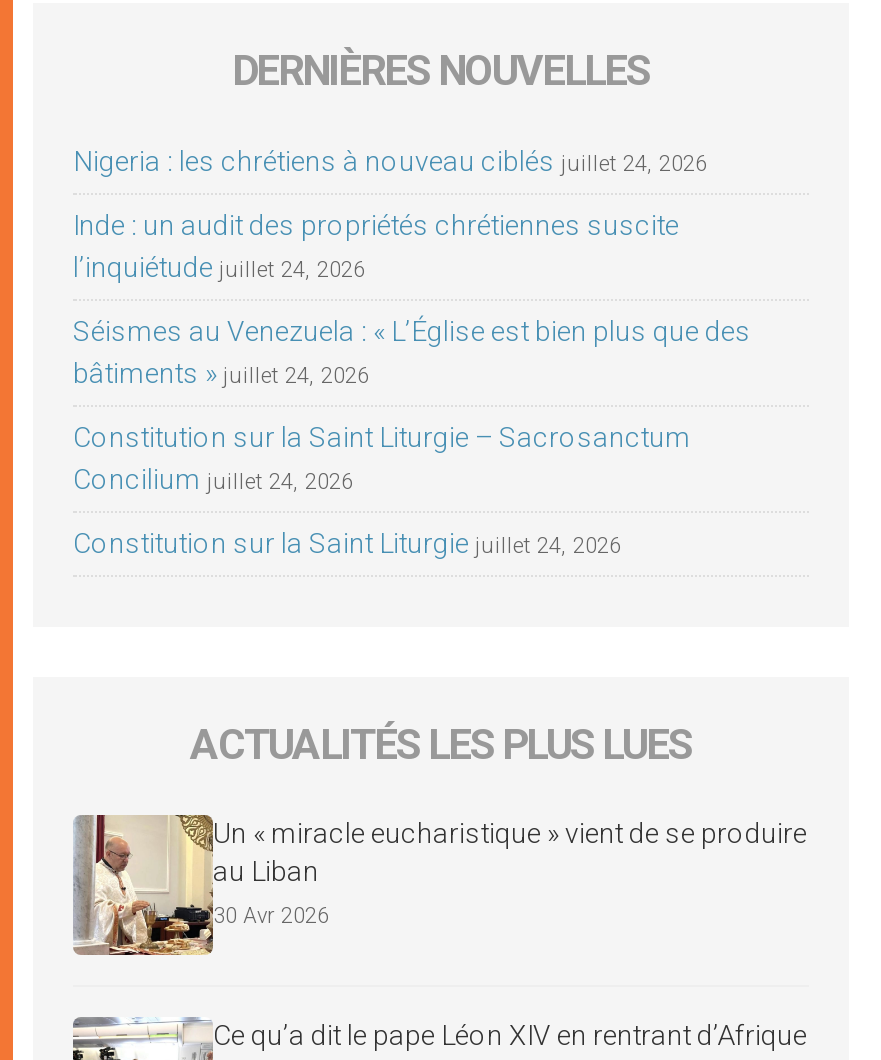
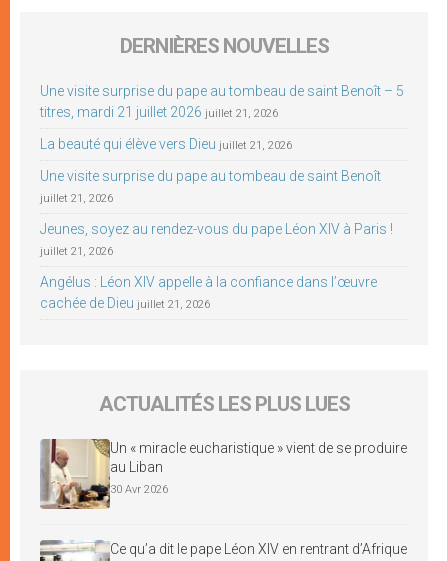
[73,145,751,559] Nigeria : les chrétiens à nouveau ciblés juillet 24, 2026 | Inde : un audit des propriétés chrétiennes suscite | l’inquiétude juillet 24, 2026 | Séismes au Venezuela : « L’Église est bien plus que des | bâtiments » juillet 24, 2026 | Constitution sur la Saint Liturgie – Sacrosanctum | Concilium juillet 24, 2026 | Constitution sur la Saint Liturgie juillet 24, 2026 -> [40,83,404,311] Une visite surprise du pape au tombeau de saint Benoît – 5 | titres, mardi 21 juillet 2026 juillet 21, 2026 | La beauté qui élève vers Dieu juillet 21, 2026 | Une visite surprise du pape au tombeau de saint Benoît | juillet 21, 2026 | Jeunes, soyez au rendez-vous du pape Léon XIV à Paris ! | juillet 21, 2026 | Angélus : Léon XIV appelle à la confiance dans l’œuvre | cachée de Dieu juillet 21, 2026

